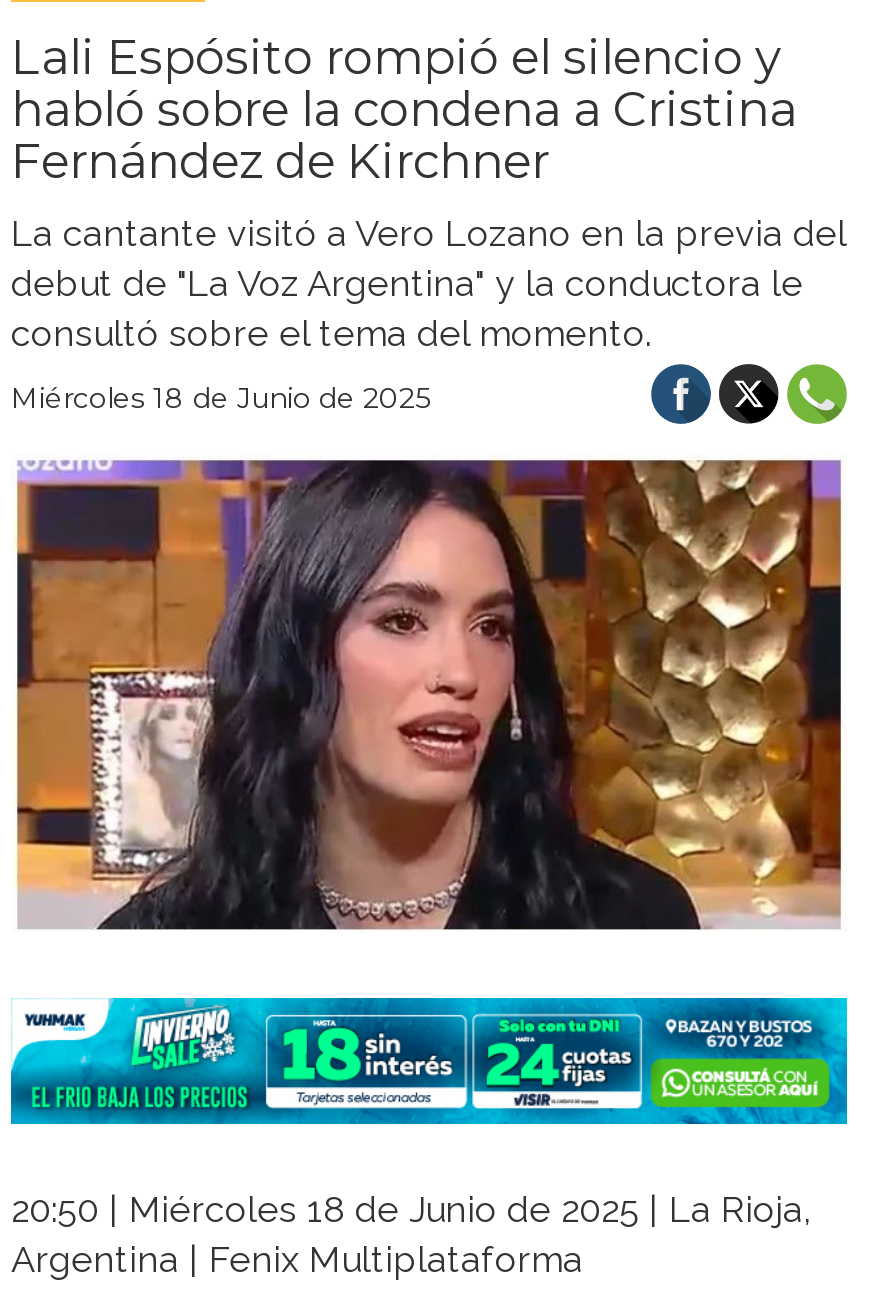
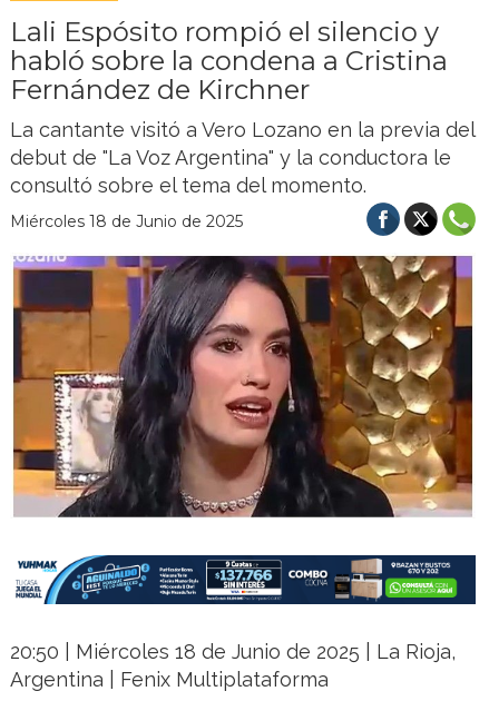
[9,996,849,1126] [image] -> [10,554,477,605] [image]

